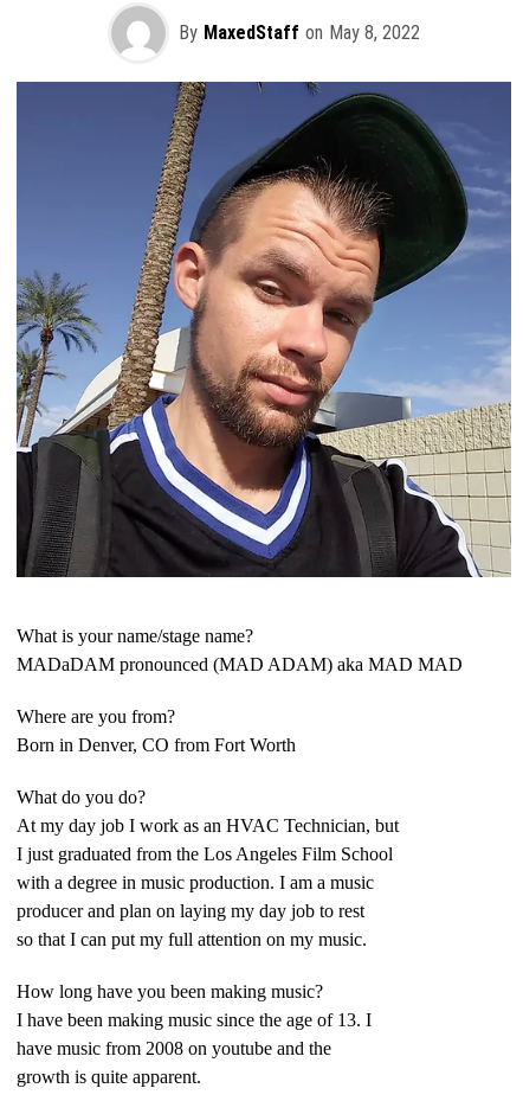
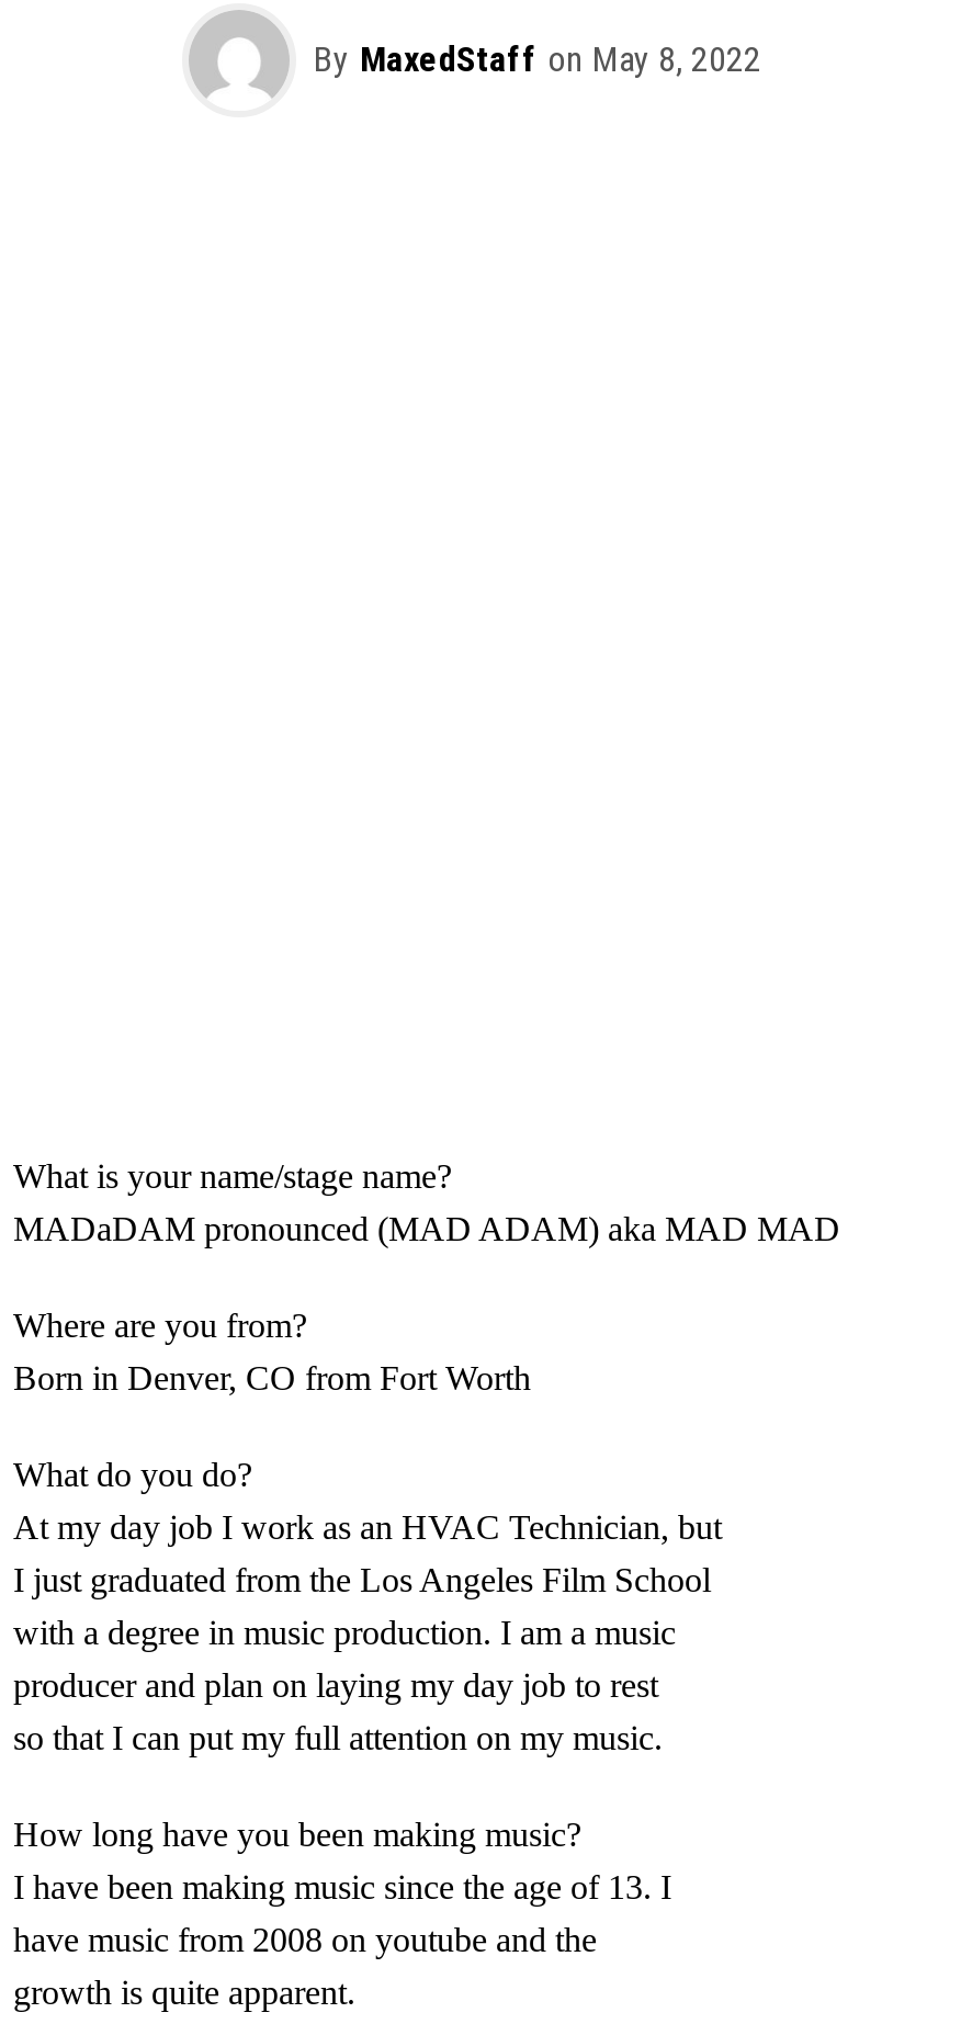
[15,81,512,578] [image] -> none

